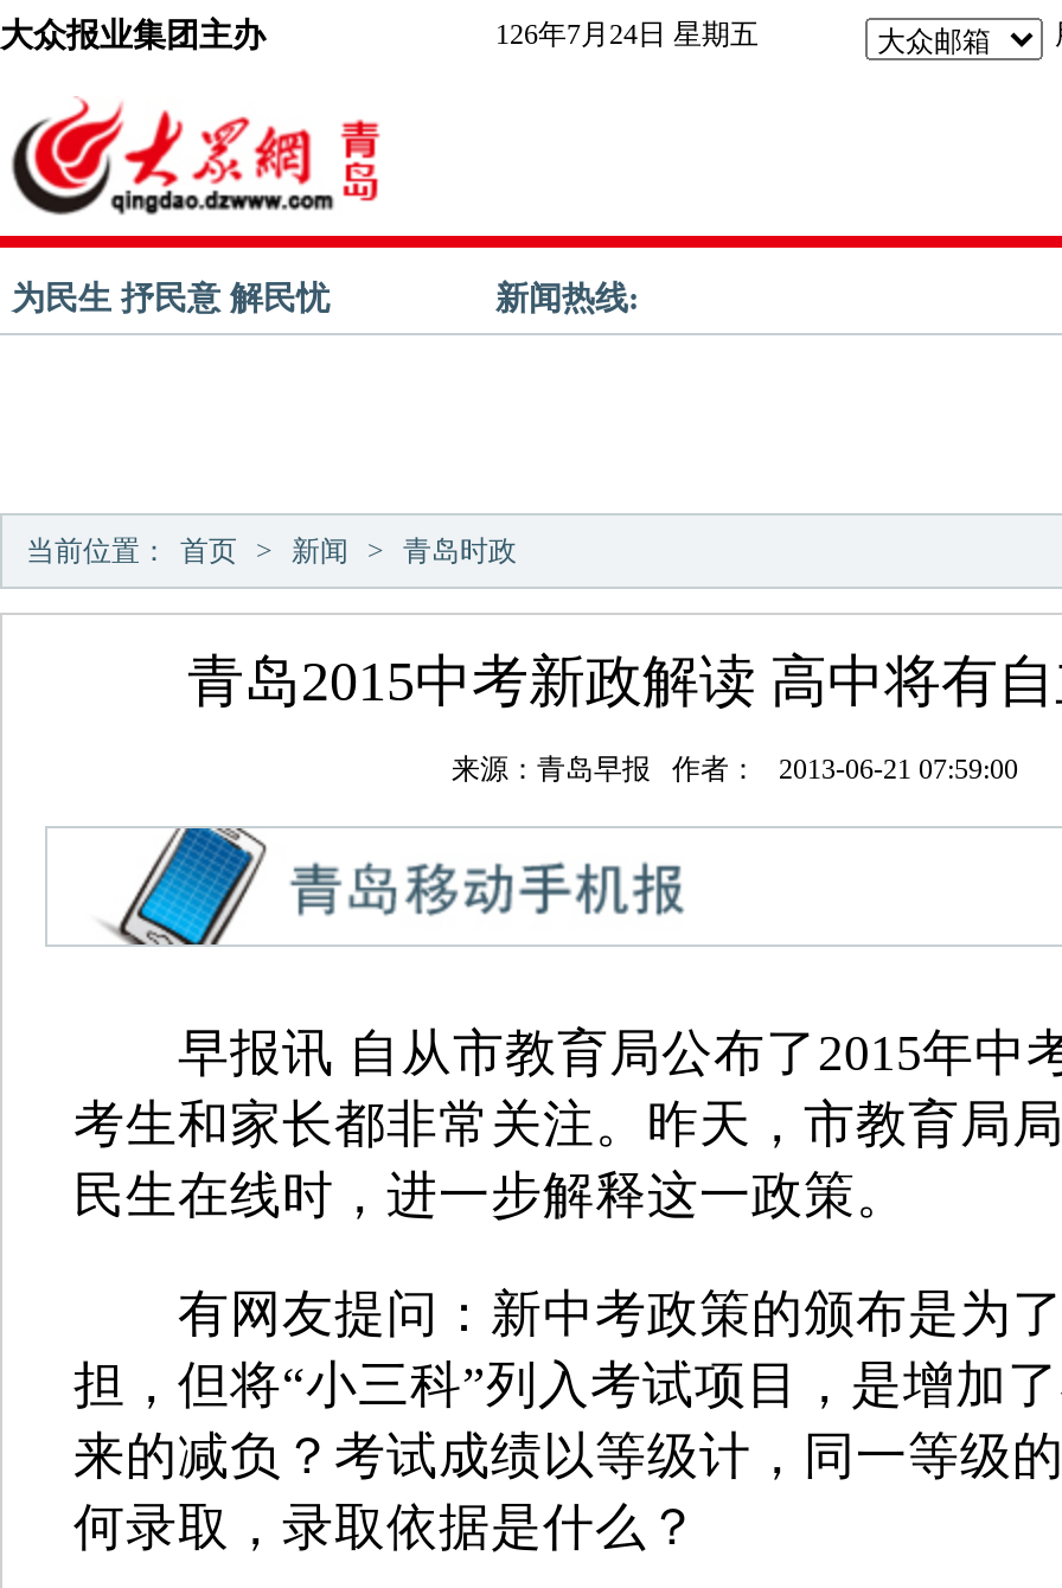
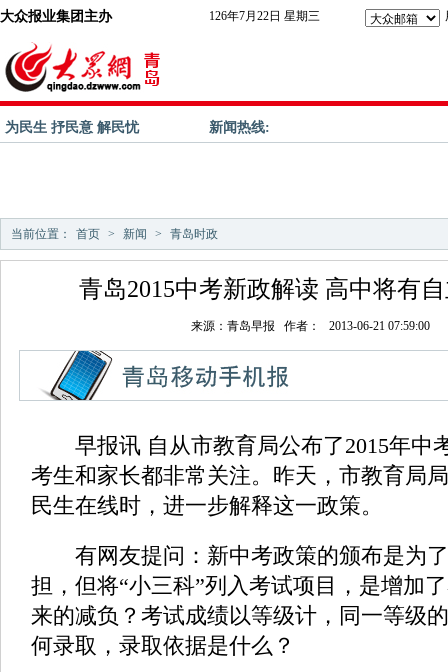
[495,18,759,51] 126年7月24日 星期五 -> [209,9,320,23] 126年7月22日 星期三

